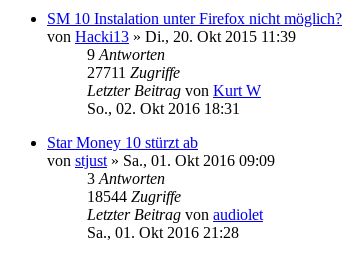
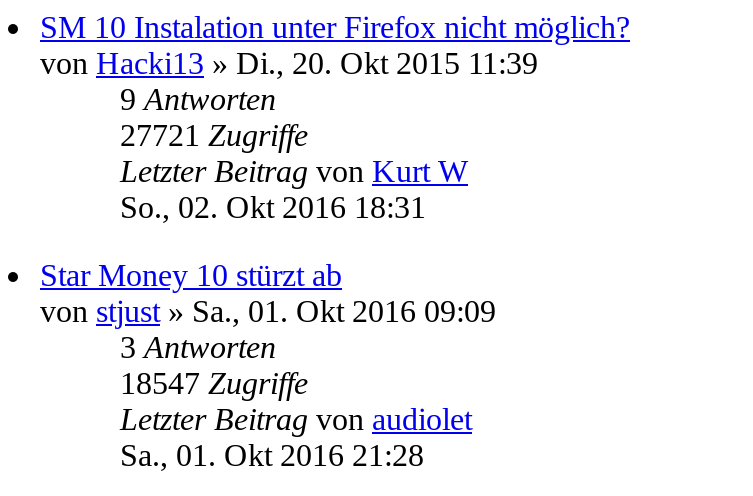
[87,64,180,81] 27711 Zugriffe -> [120,118,308,152] 27721 Zugriffe
[87,188,181,205] 18544 Zugriffe -> [120,366,308,400] 18547 Zugriffe

